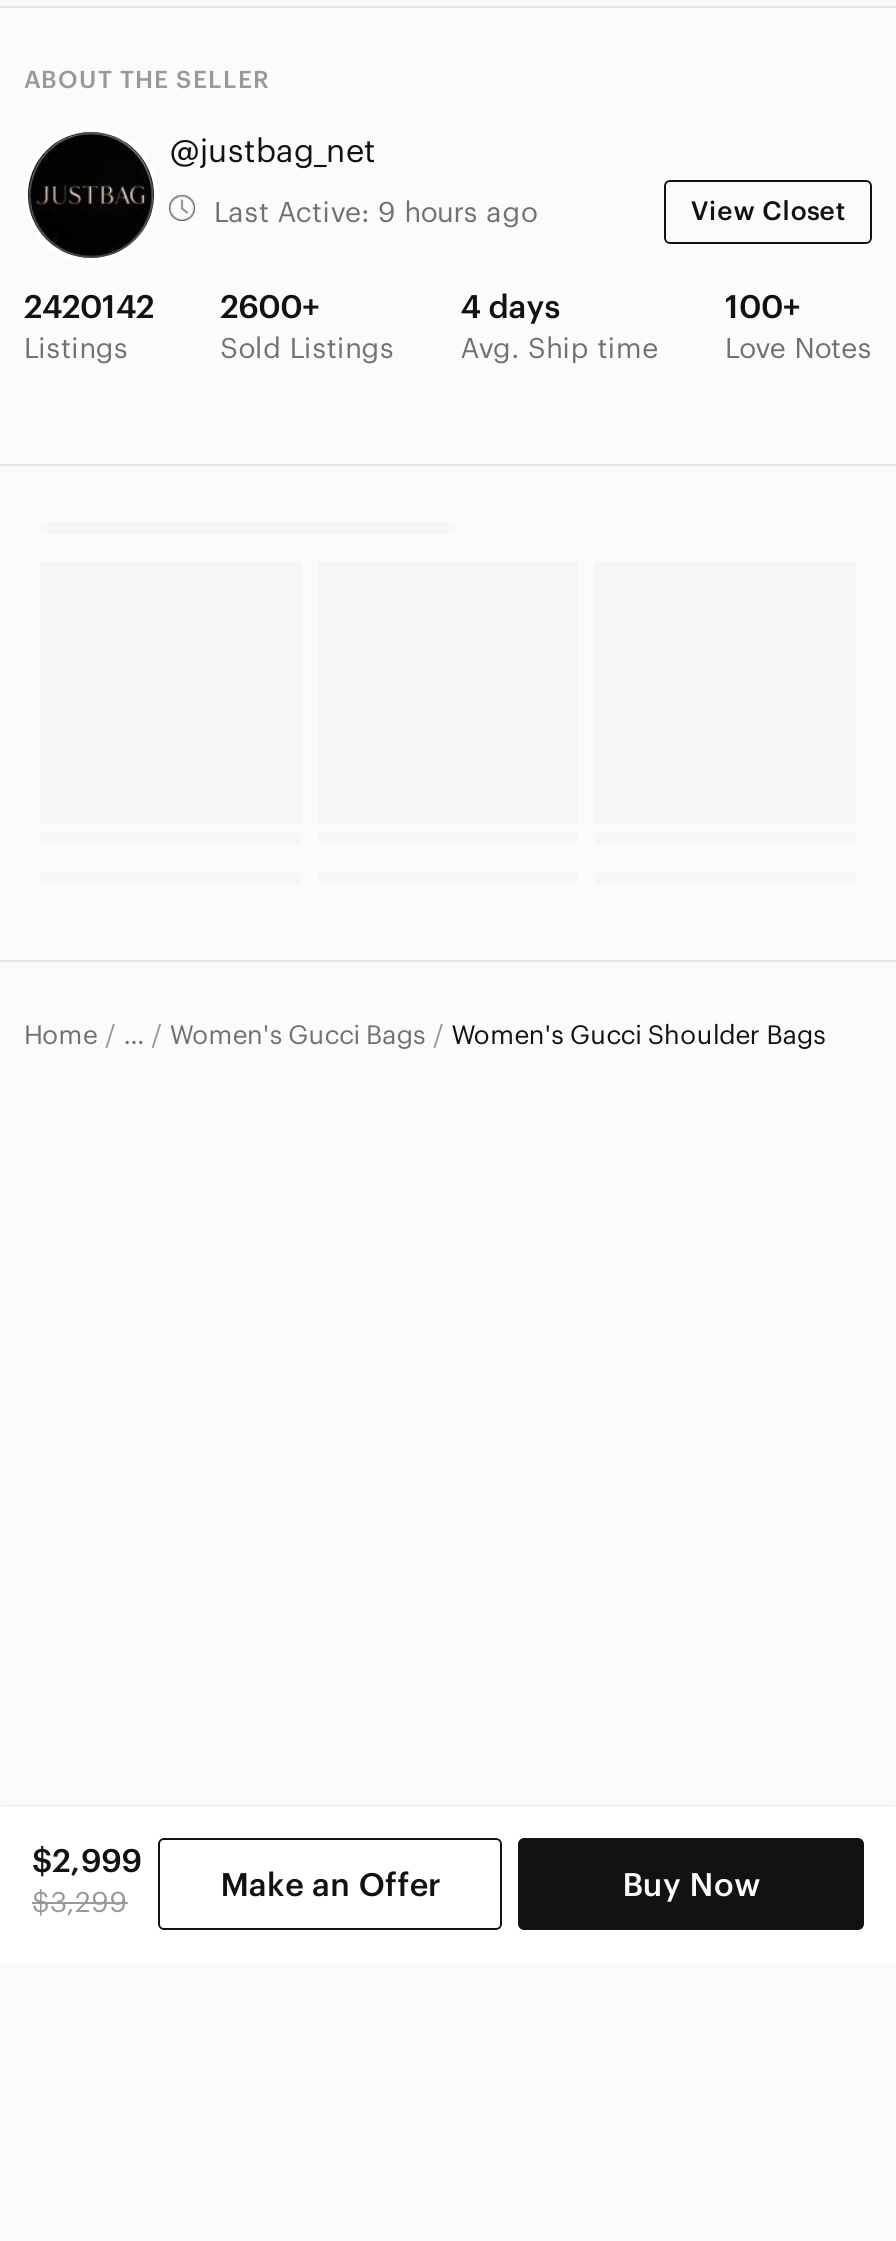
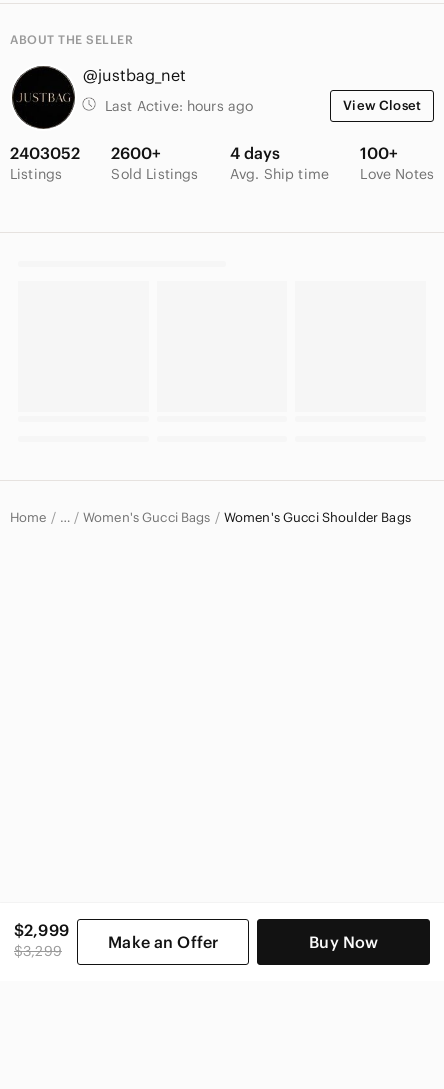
[214,194,537,230] Last Active: 9 hours ago -> [105,97,253,115] Last Active: hours ago
[24,286,320,326] 2420142 2600+ -> [10,143,161,163] 2403052 2600+

